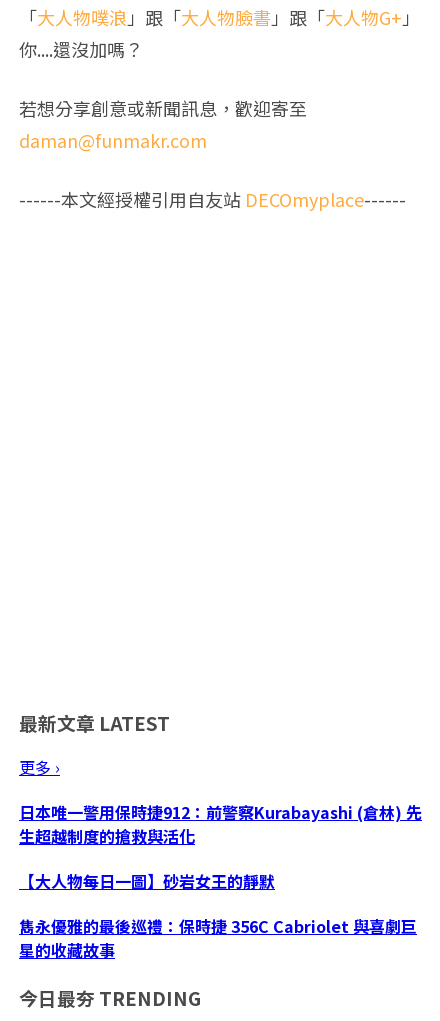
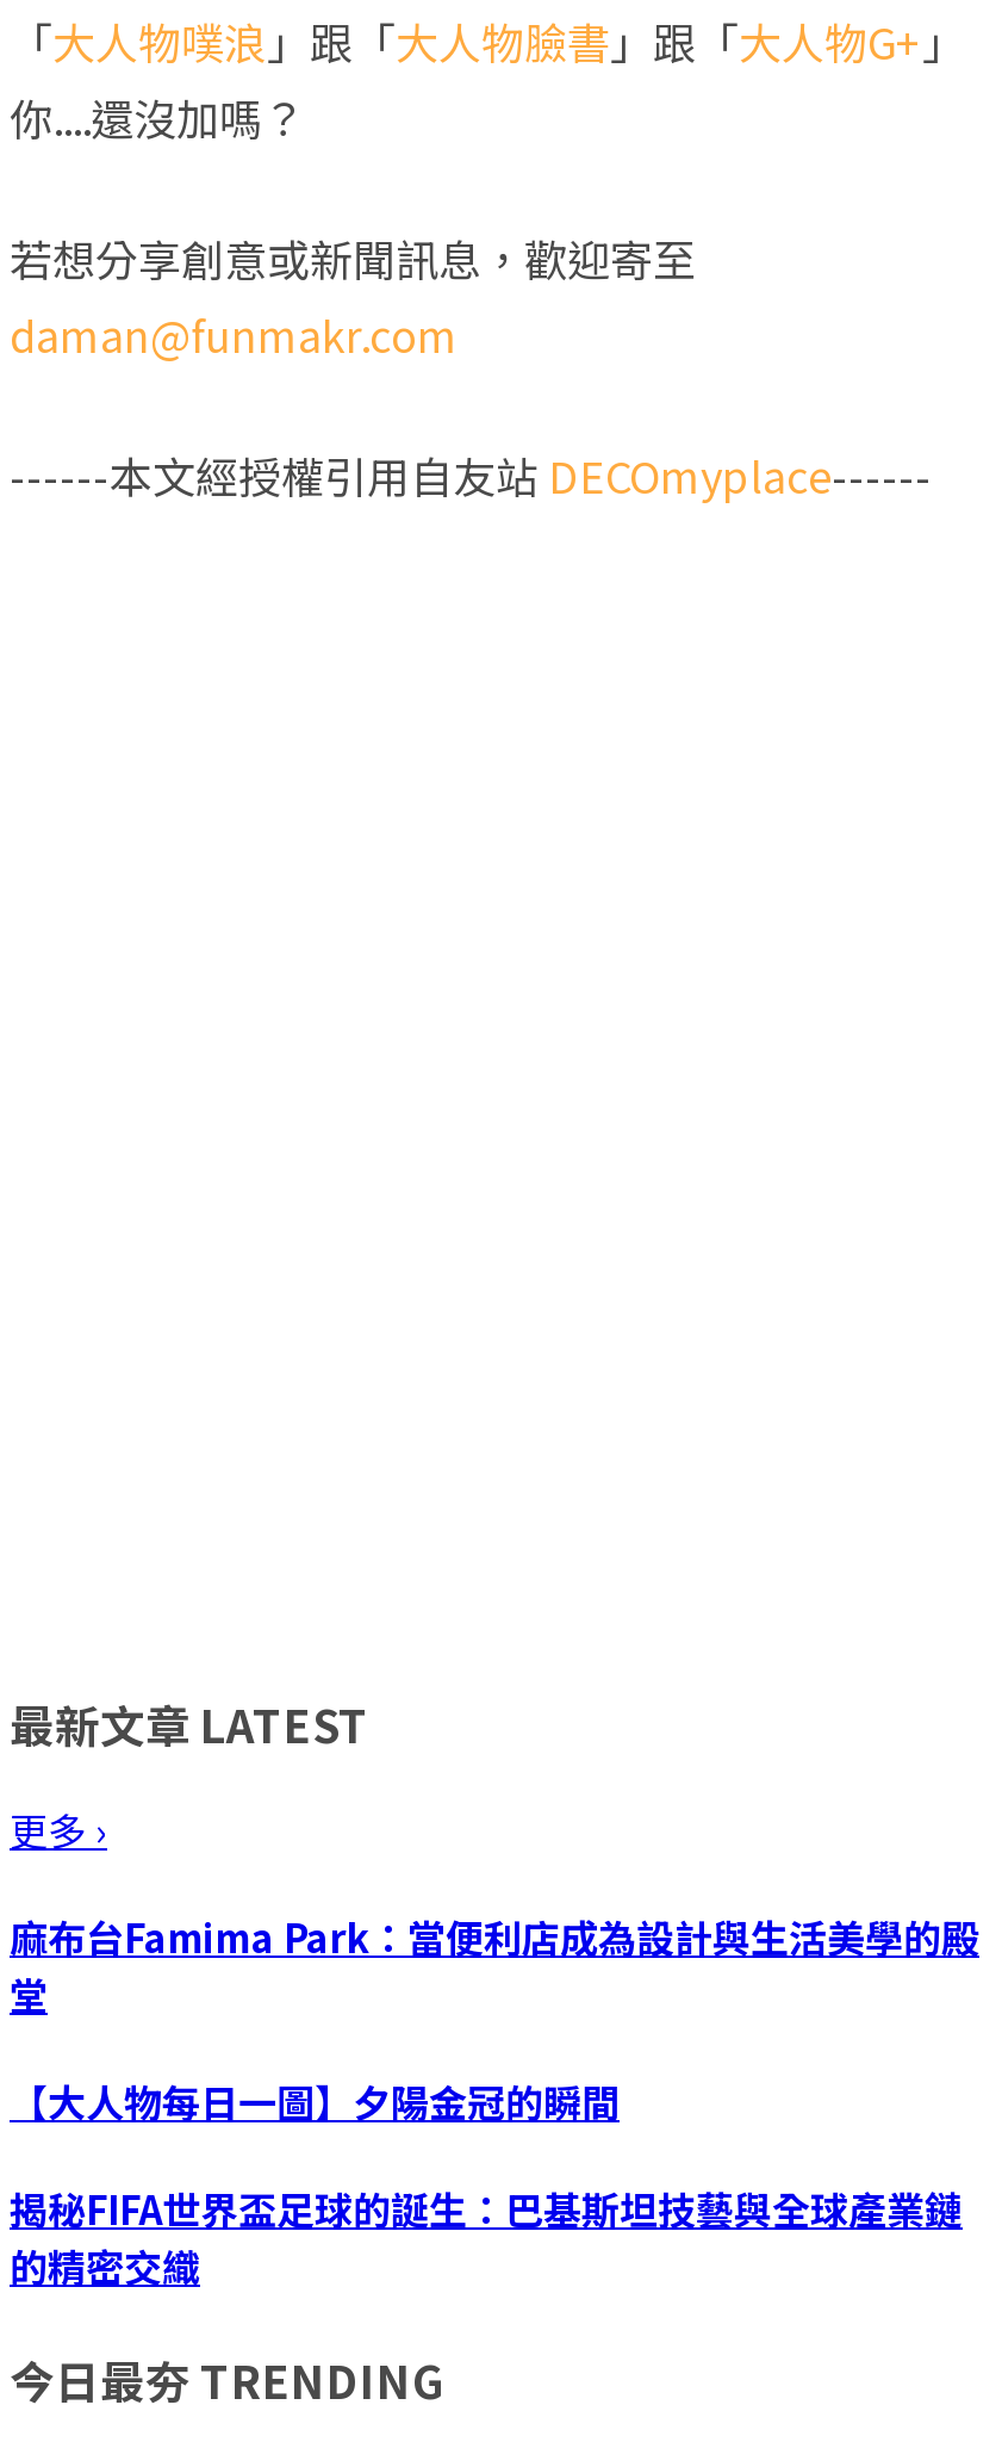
[19,800,422,848] 日本唯一警用保時捷912：前警察Kurabayashi (倉林) 先 | 生超越制度的搶救與活化 -> [10,1907,979,2022] 麻布台Famima Park：當便利店成為設計與生活美學的殿 | 堂
[19,869,275,893] 【大人物每日一圖】砂岩女王的靜默 -> [10,2073,620,2130] 【大人物每日一圖】夕陽金冠的瞬間
[19,914,417,962] 雋永優雅的最後巡禮：保時捷 356C Cabriolet 與喜劇巨 | 星的收藏故事 -> [10,2180,963,2295] 揭秘FIFA世界盃足球的誕生：巴基斯坦技藝與全球產業鏈 | 的精密交織

